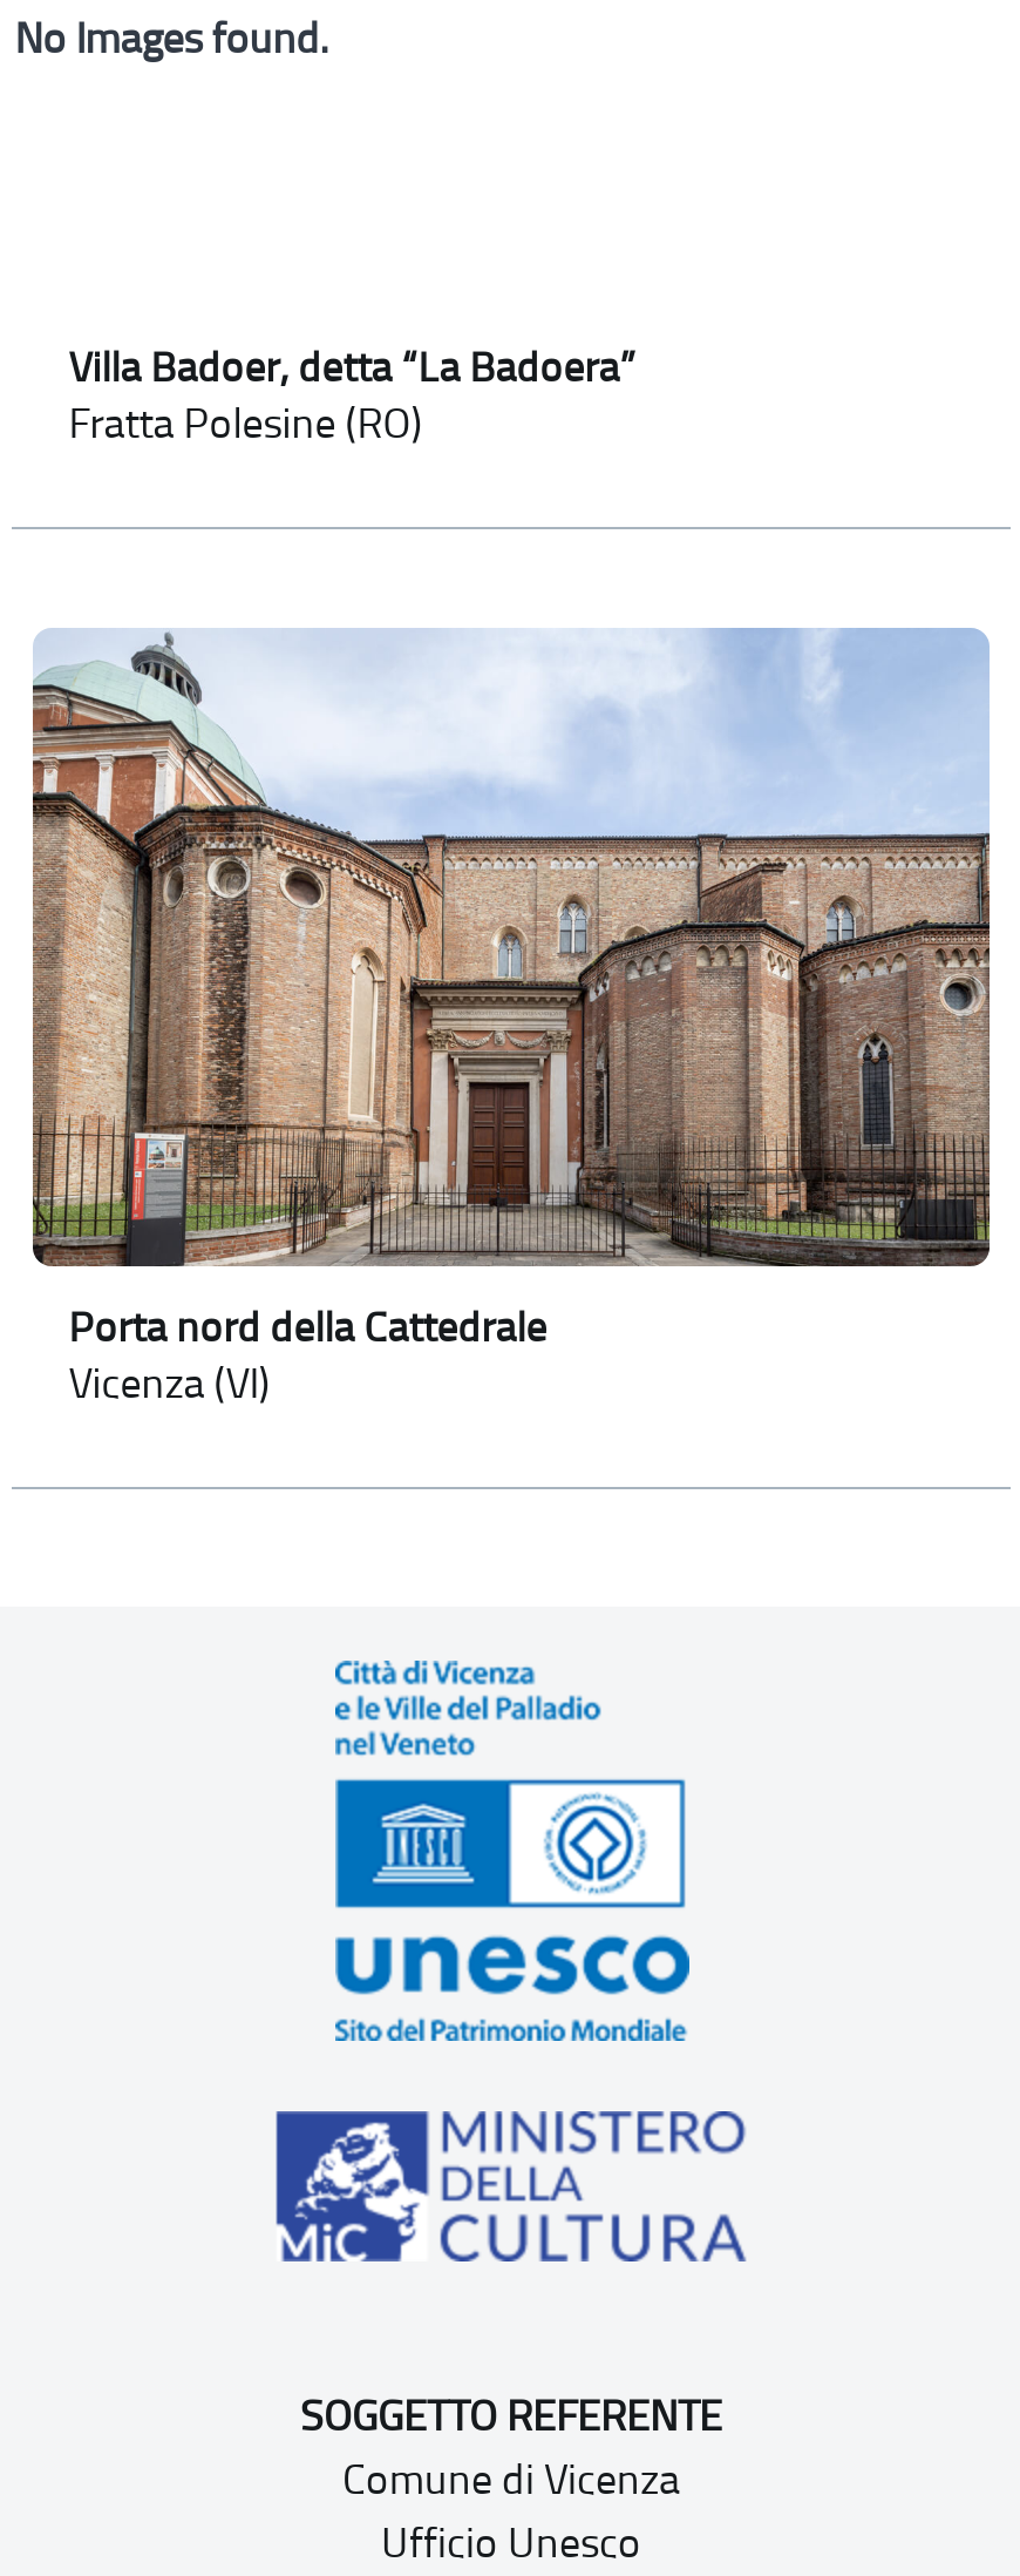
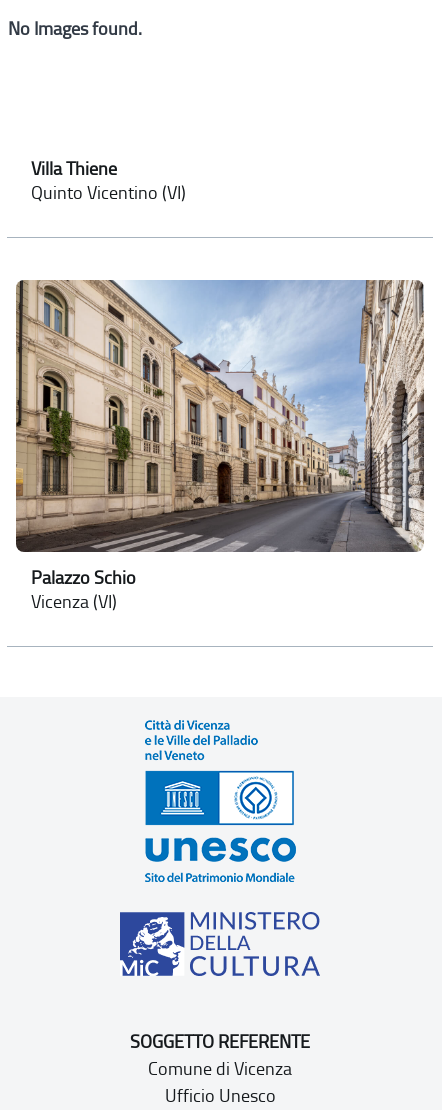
[68,344,636,450] Villa Badoer, detta “La Badoera” | Fratta Polesine (RO) -> [31,159,186,204] Villa Thiene | Quinto Vicentino (VI)
[30,628,992,1351] [image] | Porta nord della Cattedrale -> [15,279,425,588] [image] | Palazzo Schio

